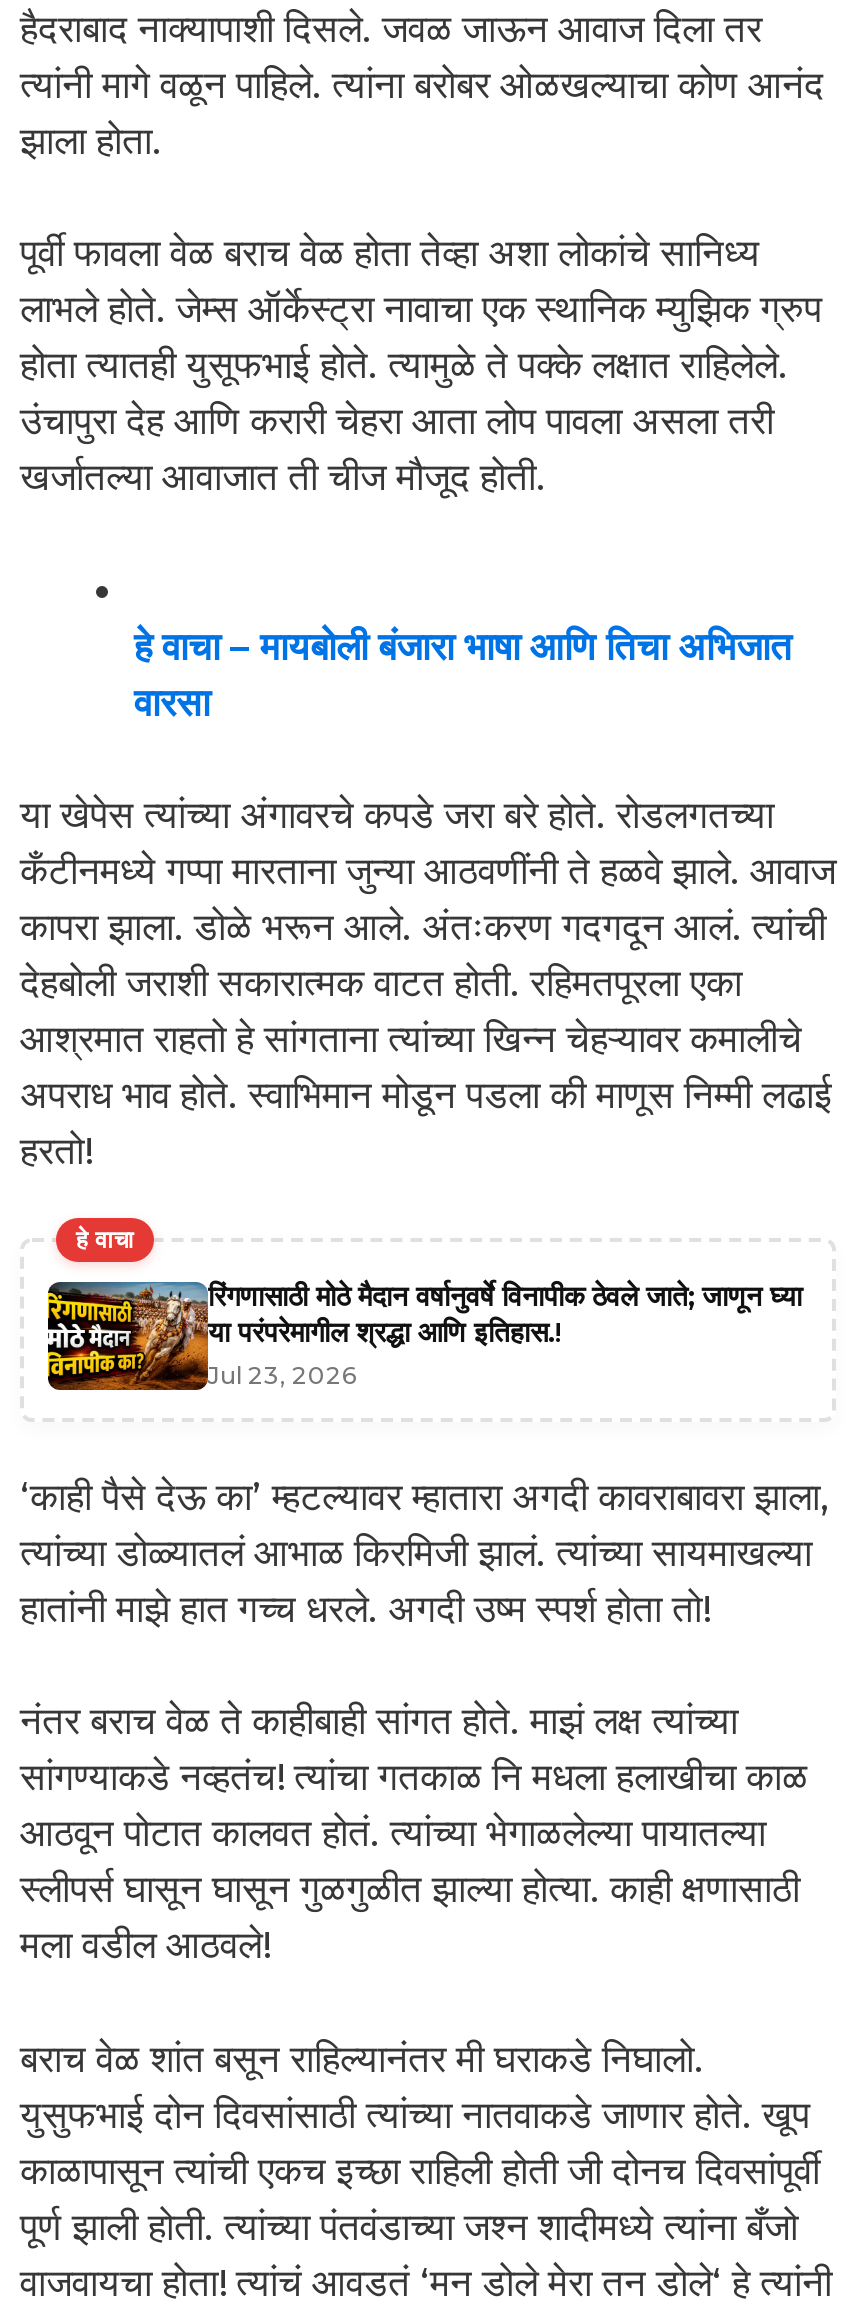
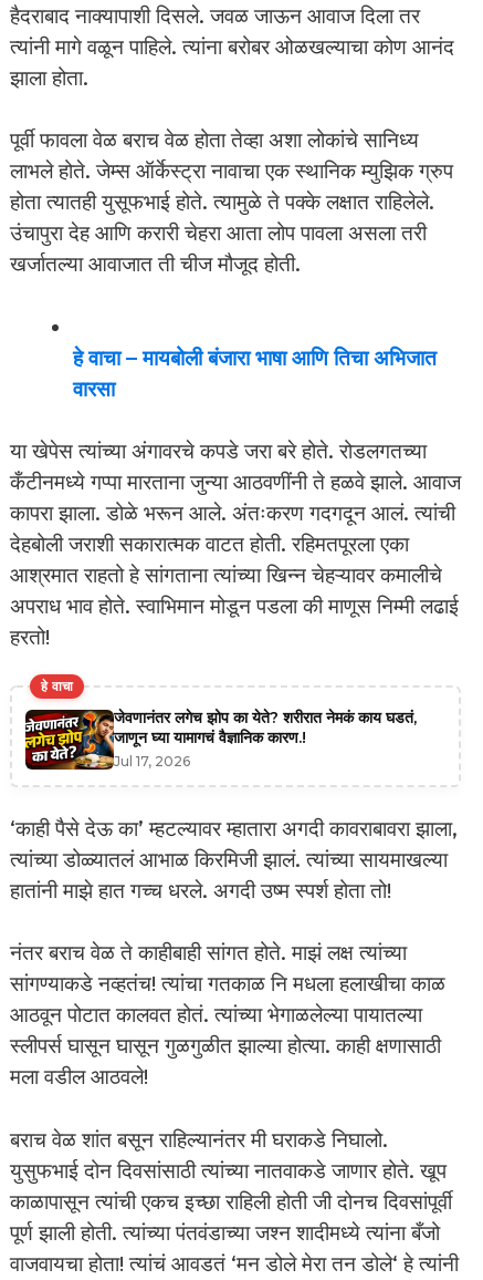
[46,1278,802,1392] [image] | रिंगणासाठी मोठे मैदान वर्षानुवर्षे विनापीक ठेवले जाते; जाणून घ्या | या परंपरेमागील श्रद्धा आणि इतिहास.! | Jul 23, 2026 -> [24,707,417,771] [image] | जेवणानंतर लगेच झोप का येते? शरीरात नेमकं काय घडतं, | जाणून घ्या यामागचं वैज्ञानिक कारण.! | Jul 17, 2026

